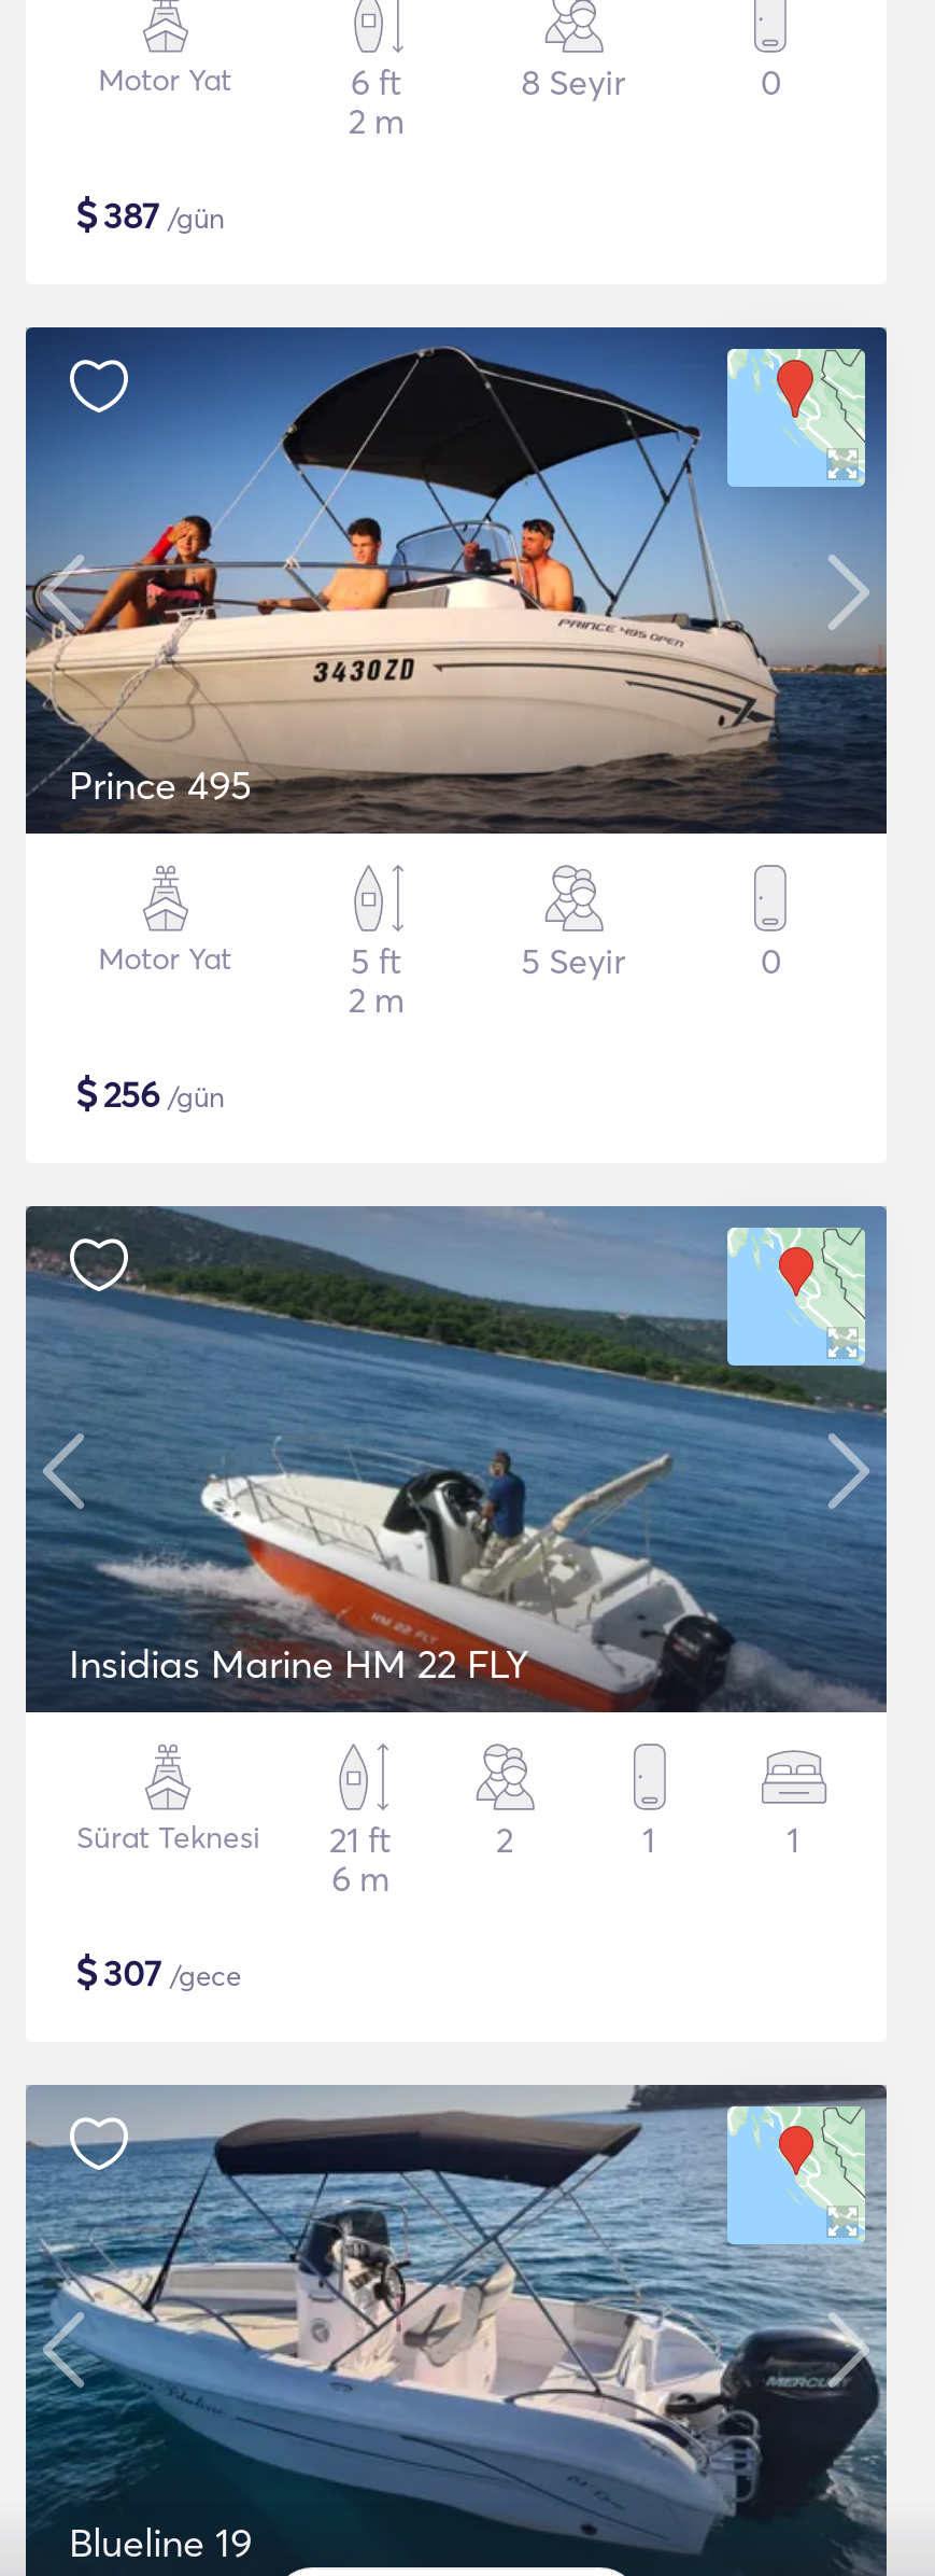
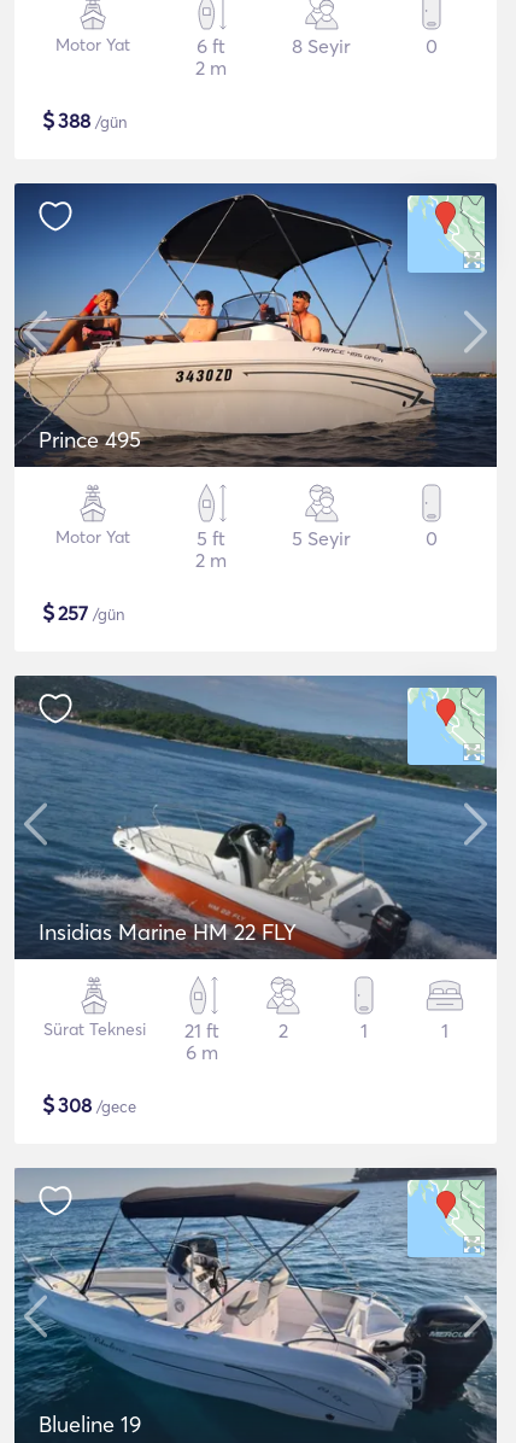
[75,190,224,239] $387 /gün -> [42,106,127,134] $388 /gün
[75,1068,224,1118] $256 /gün -> [42,598,124,626] $257 /gün
[75,1947,241,1997] $307 /gece -> [42,1091,136,1118] $308 /gece

